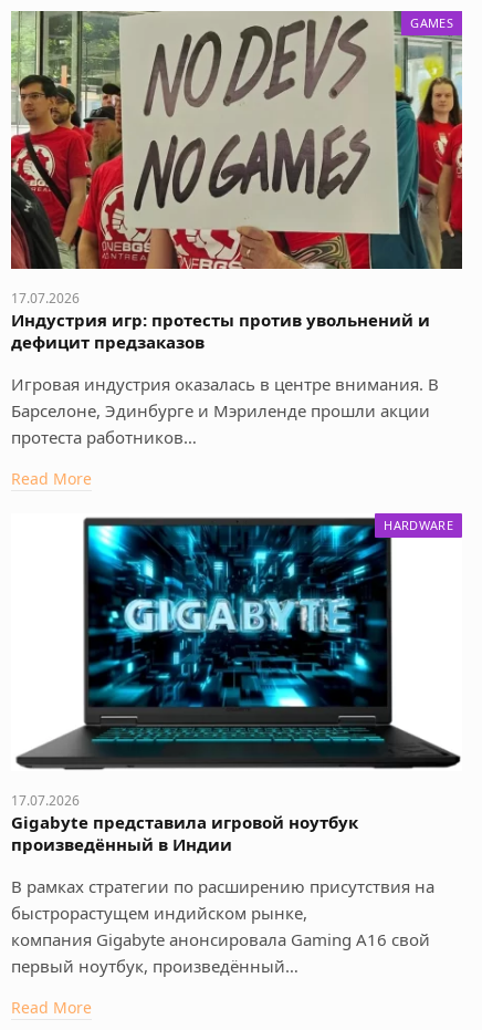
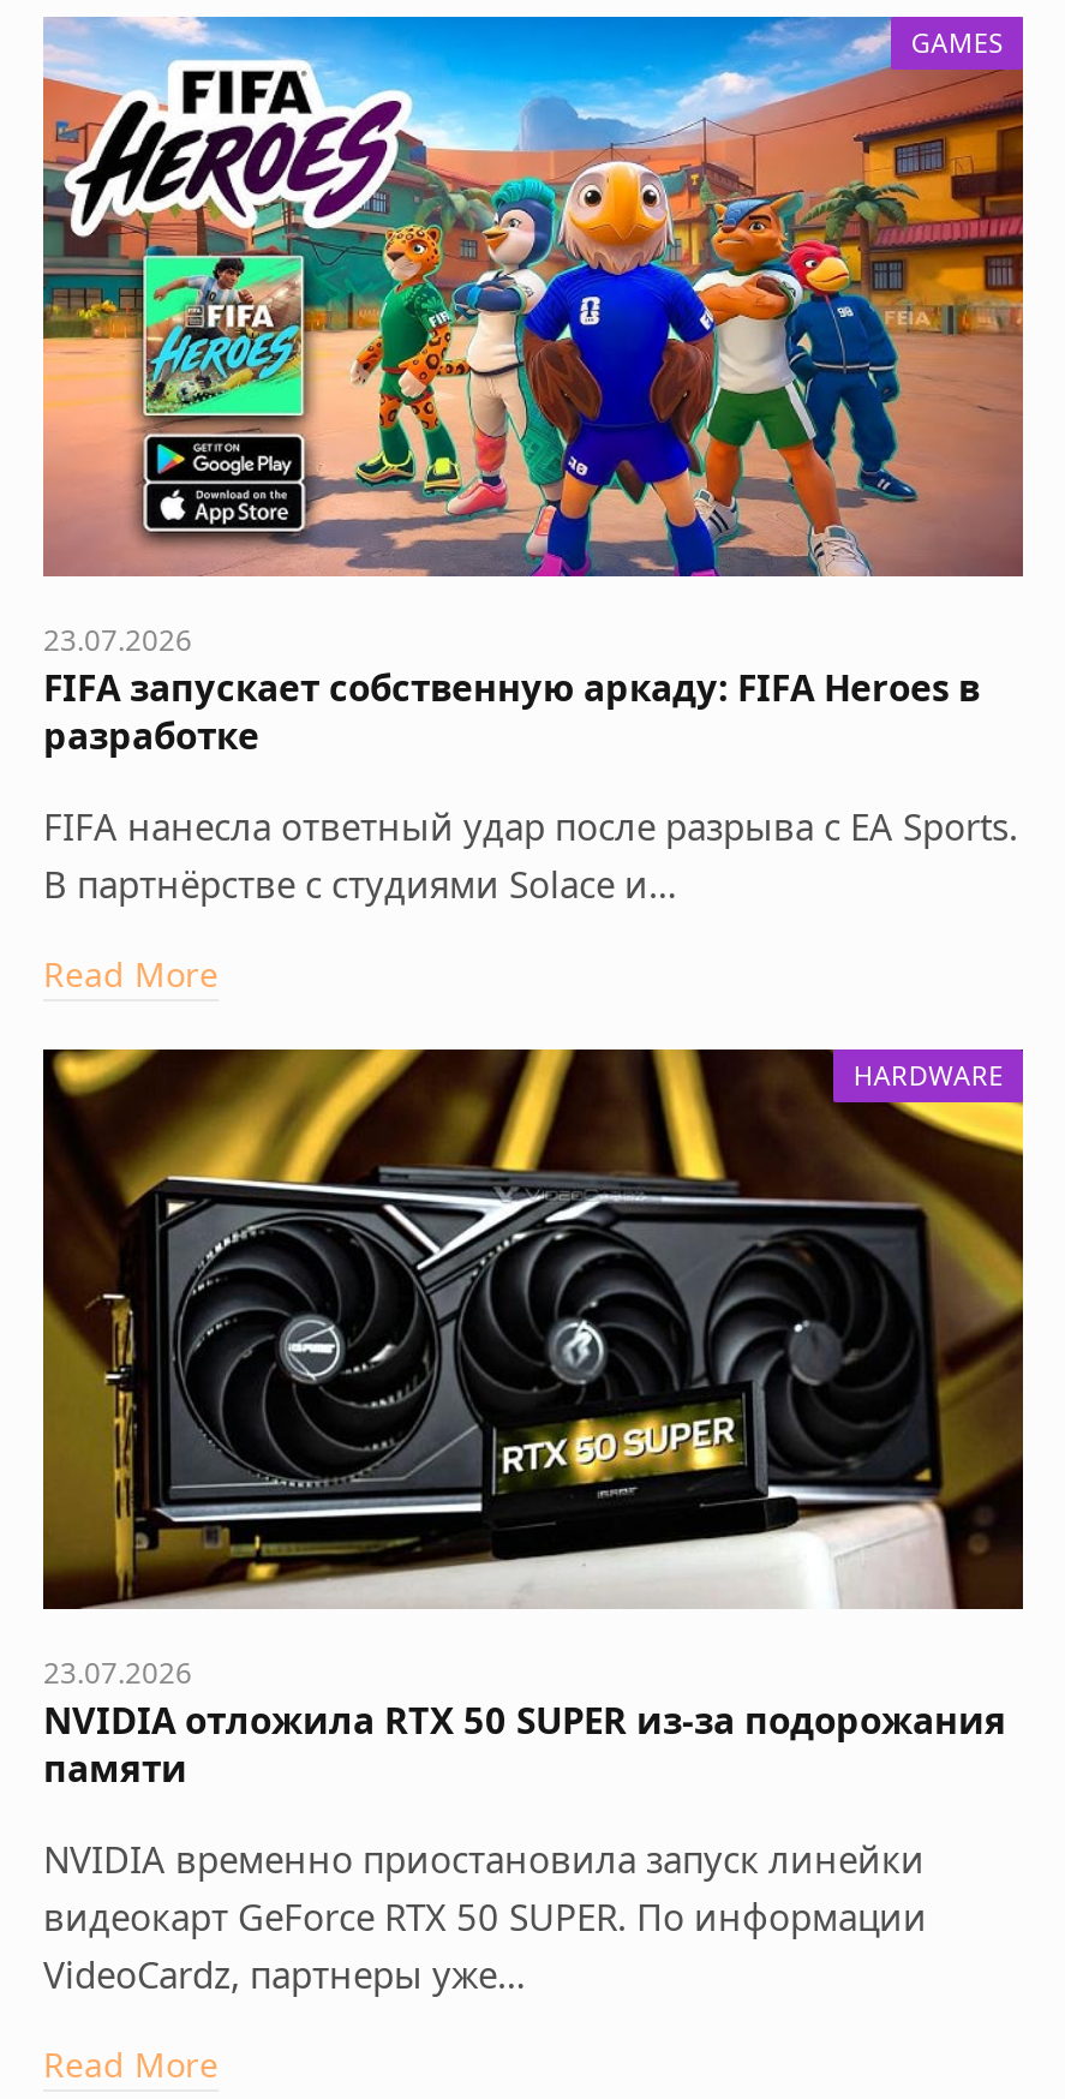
[10,10,463,353] [image] | 17.07.2026 | Индустрия игр: протесты против увольнений и | дефицит предзаказов -> [41,13,1025,758] [image] | 23.07.2026 | FIFA запускает собственную аркаду: FIFA Heroes в | разработке
[11,373,439,448] Игровая индустрия оказалась в центре внимания. В | Барселоне, Эдинбурге и Мэриленде прошли акции | протеста работников… -> [43,802,1018,907] FIFA нанесла ответный удар после разрыва с EA Sports. | В партнёрстве с студиями Solace и…
[11,513,462,856] [image] | 17.07.2026 | Gigabyte представила игровой ноутбук | произведённый в Индии -> [41,1046,1025,1791] [image] | 23.07.2026 | NVIDIA отложила RTX 50 SUPER из-за подорожания | памяти
[11,876,434,977] В рамках стратегии по расширению присутствия на | быстрорастущем индийском рынке, | компания Gigabyte анонсировала Gaming A16 свой | первый ноутбук, произведённый… -> [43,1835,927,1998] NVIDIA временно приостановила запуск линейки | видеокарт GeForce RTX 50 SUPER. По информации | VideoCardz, партнеры уже…

